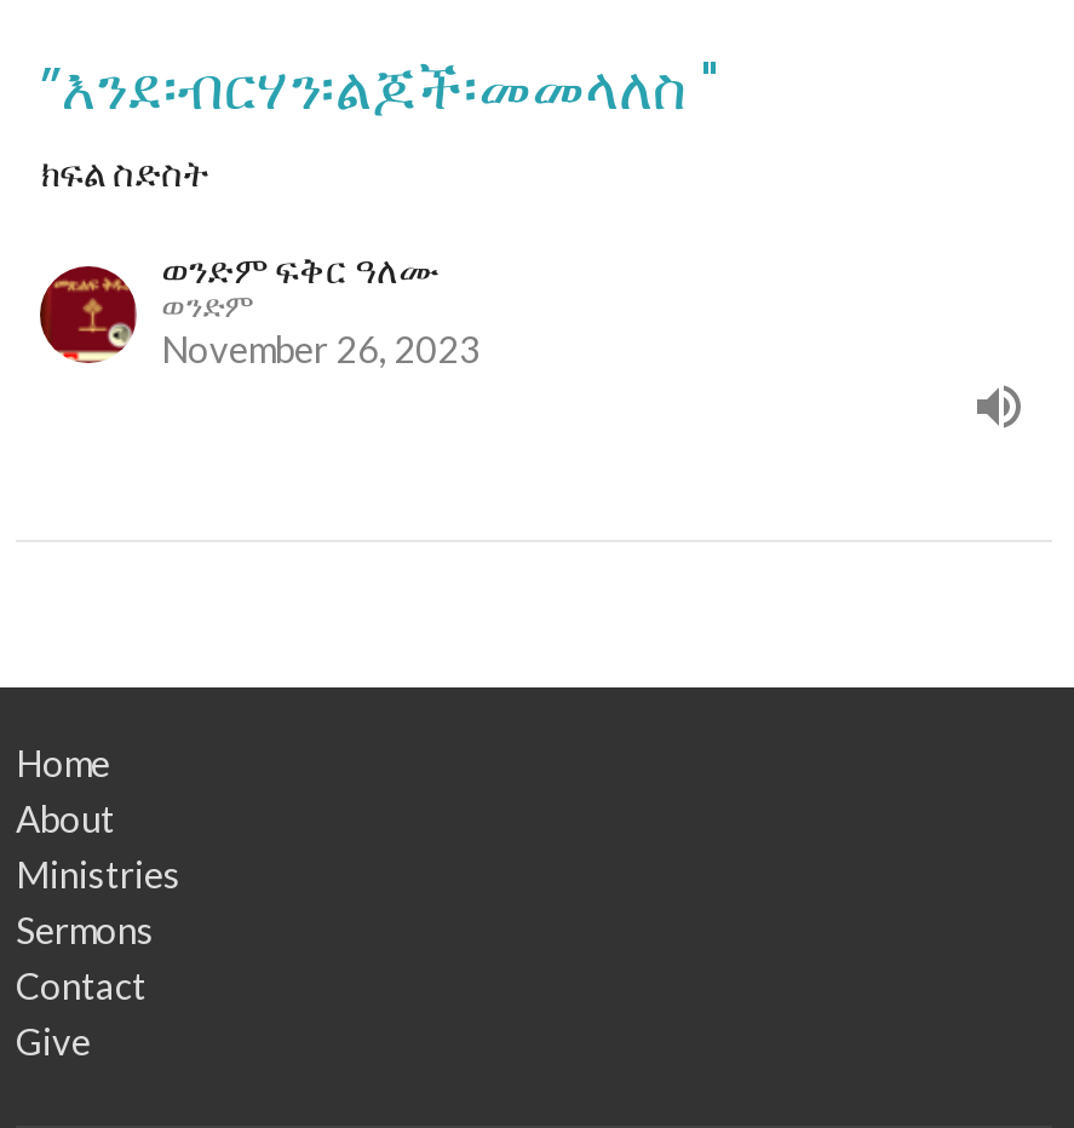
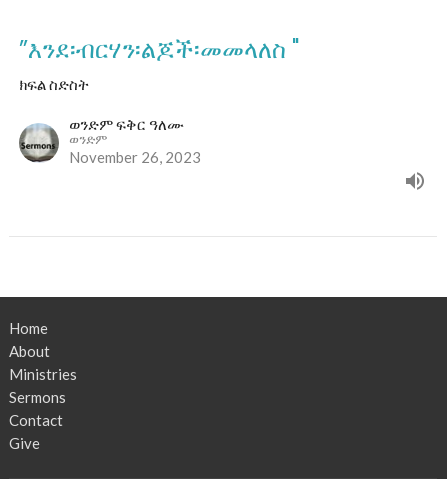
[38,264,137,366] [image] -> [18,123,59,163] [image]

